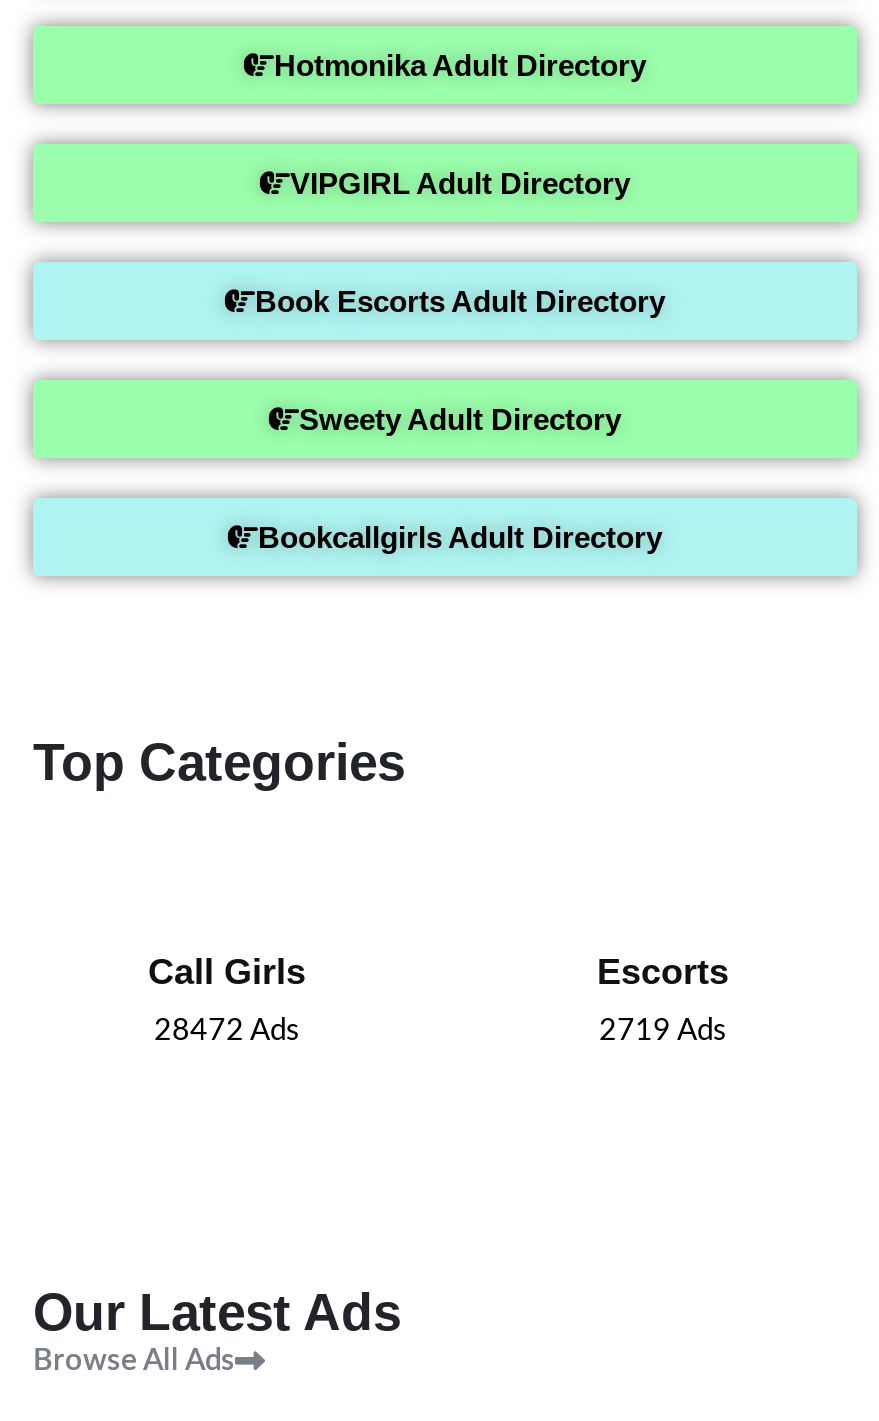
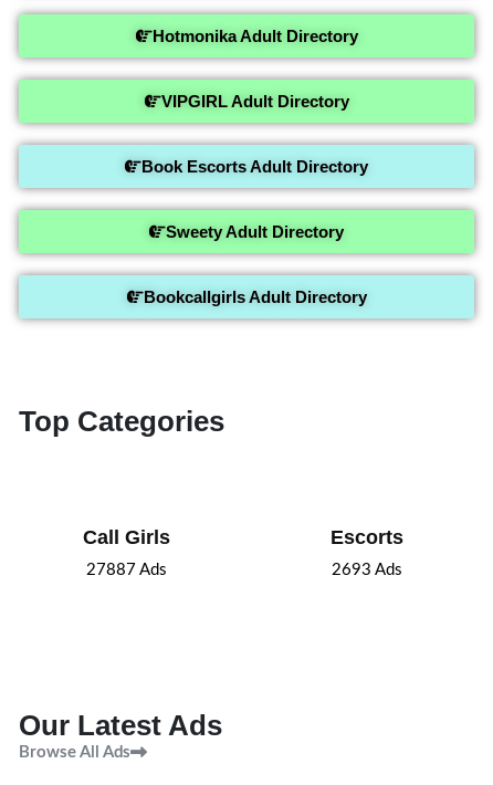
[154,1016,300,1046] 28472 Ads -> [86,562,166,578] 27887 Ads
[599,1016,727,1046] 2719 Ads -> [332,562,402,578] 2693 Ads

